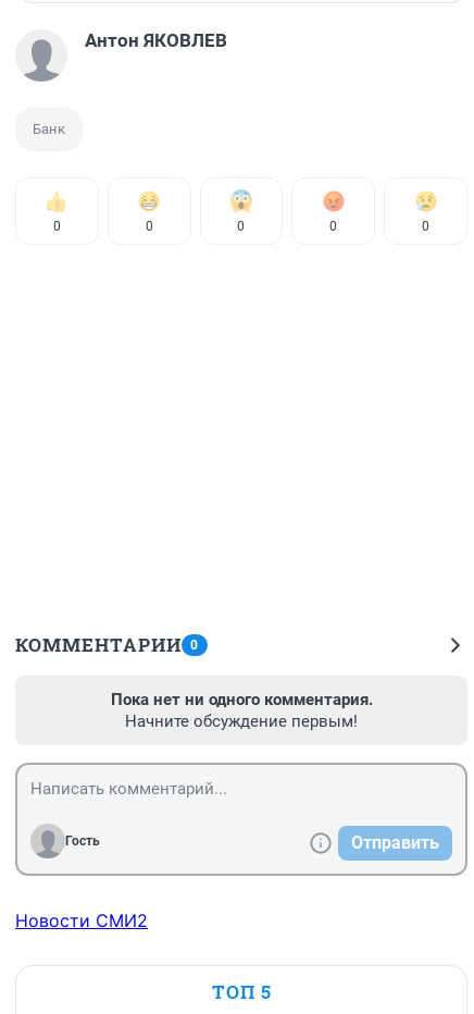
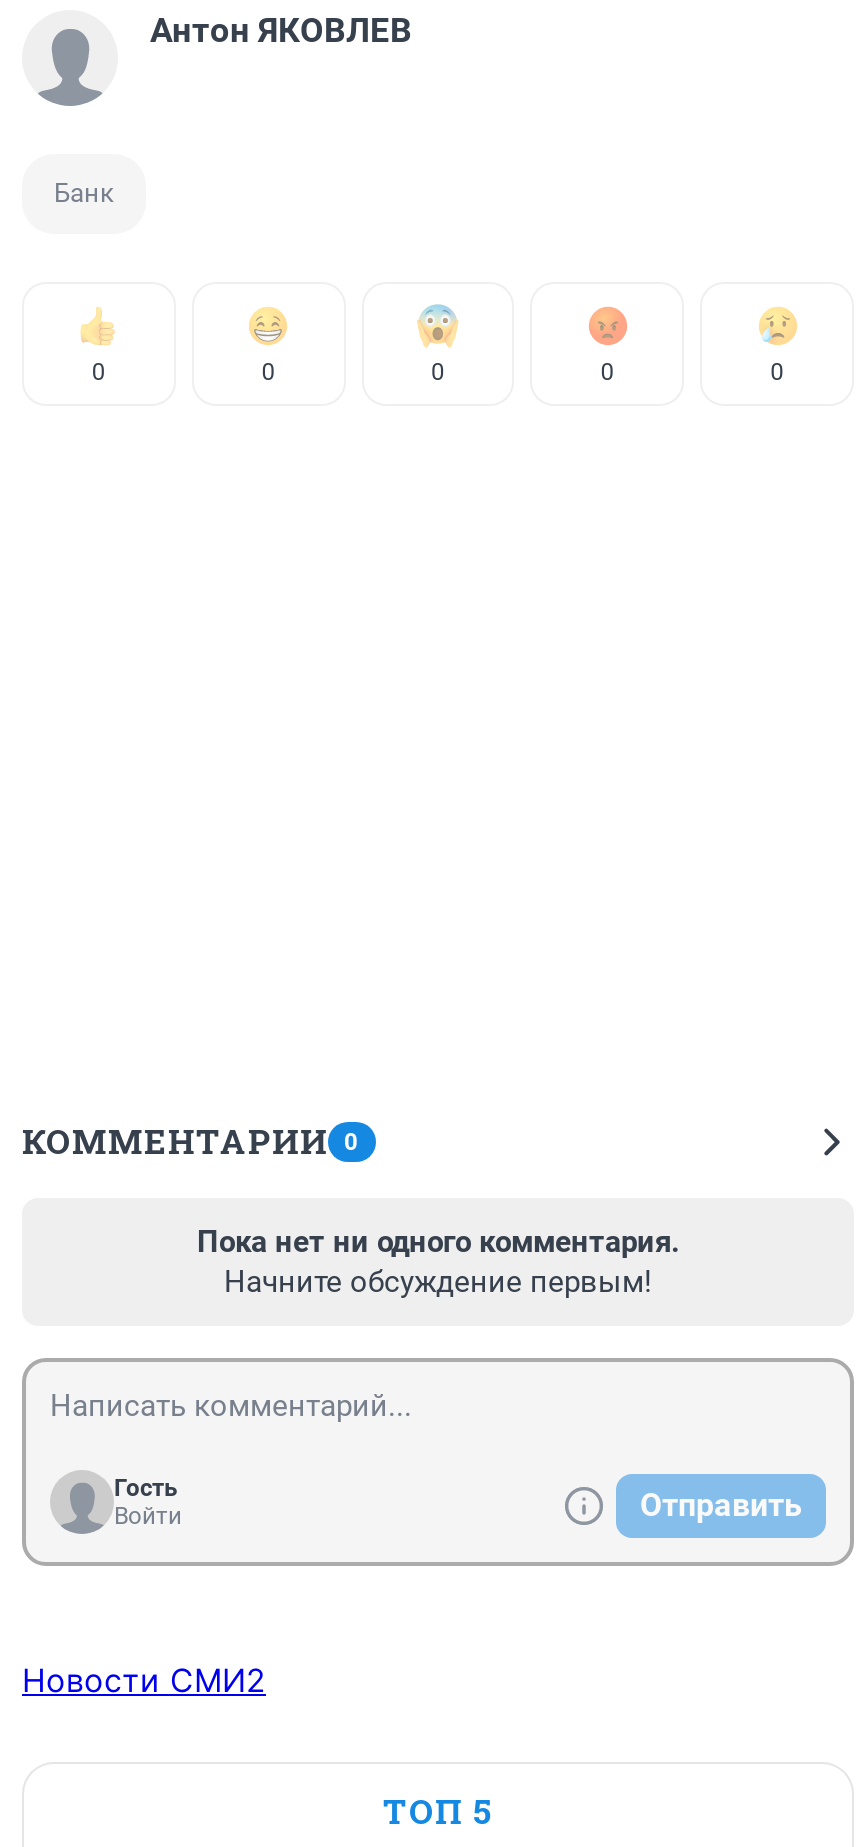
none -> [114,1502,182,1530] Войти

